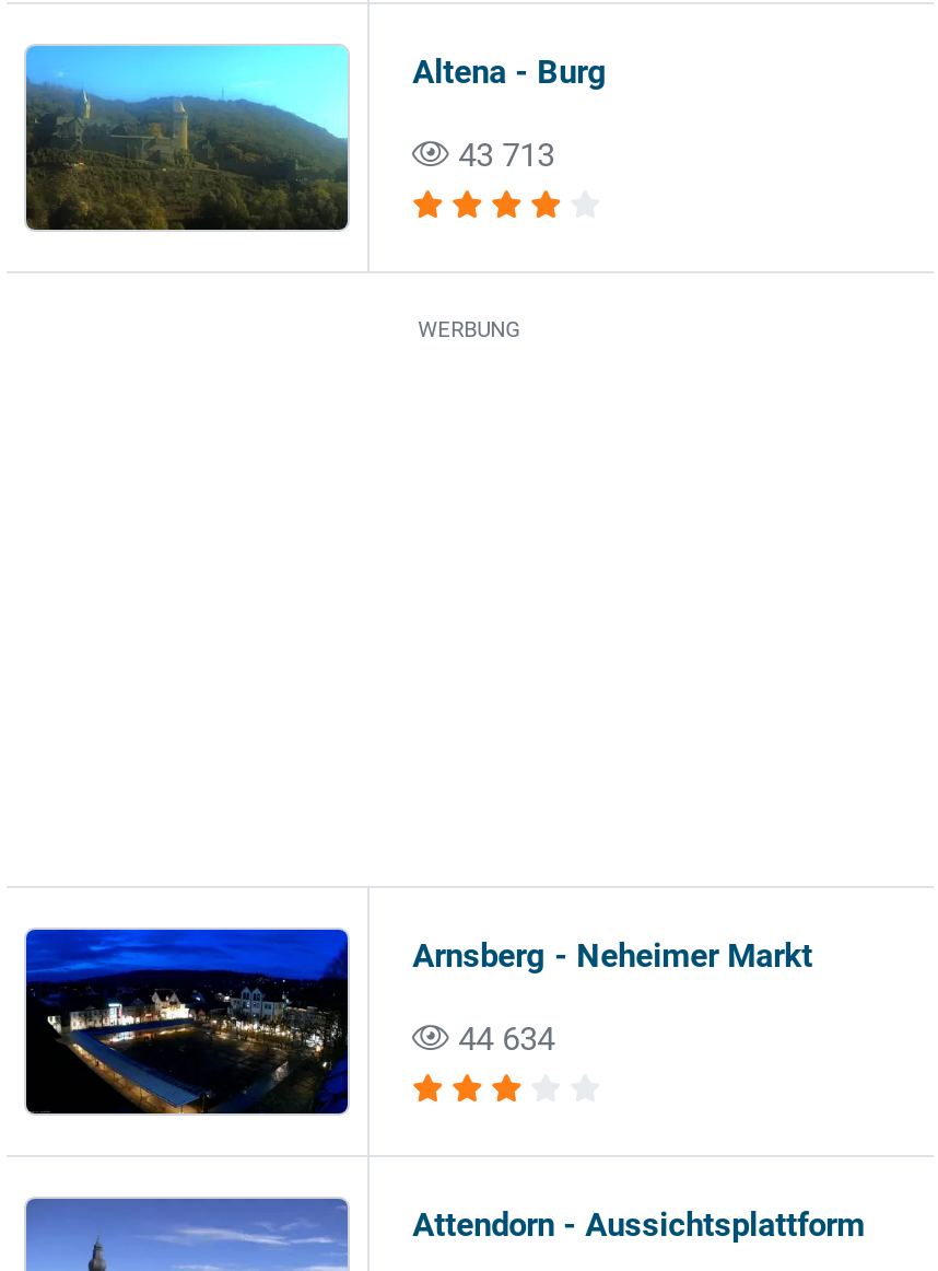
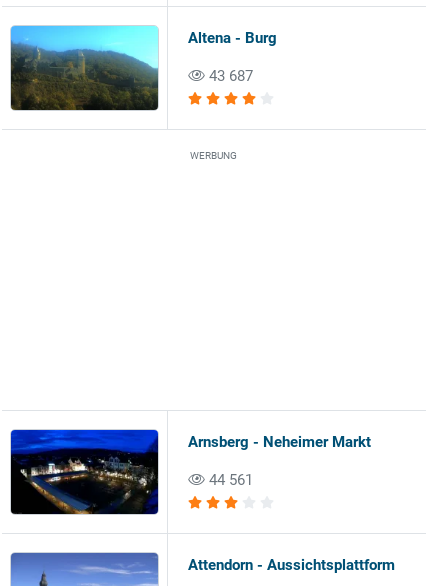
[450,137,554,176] 43 713 -> [205,67,253,85] 43 687
[450,1021,554,1060] 44 634 -> [205,471,253,489] 44 561

